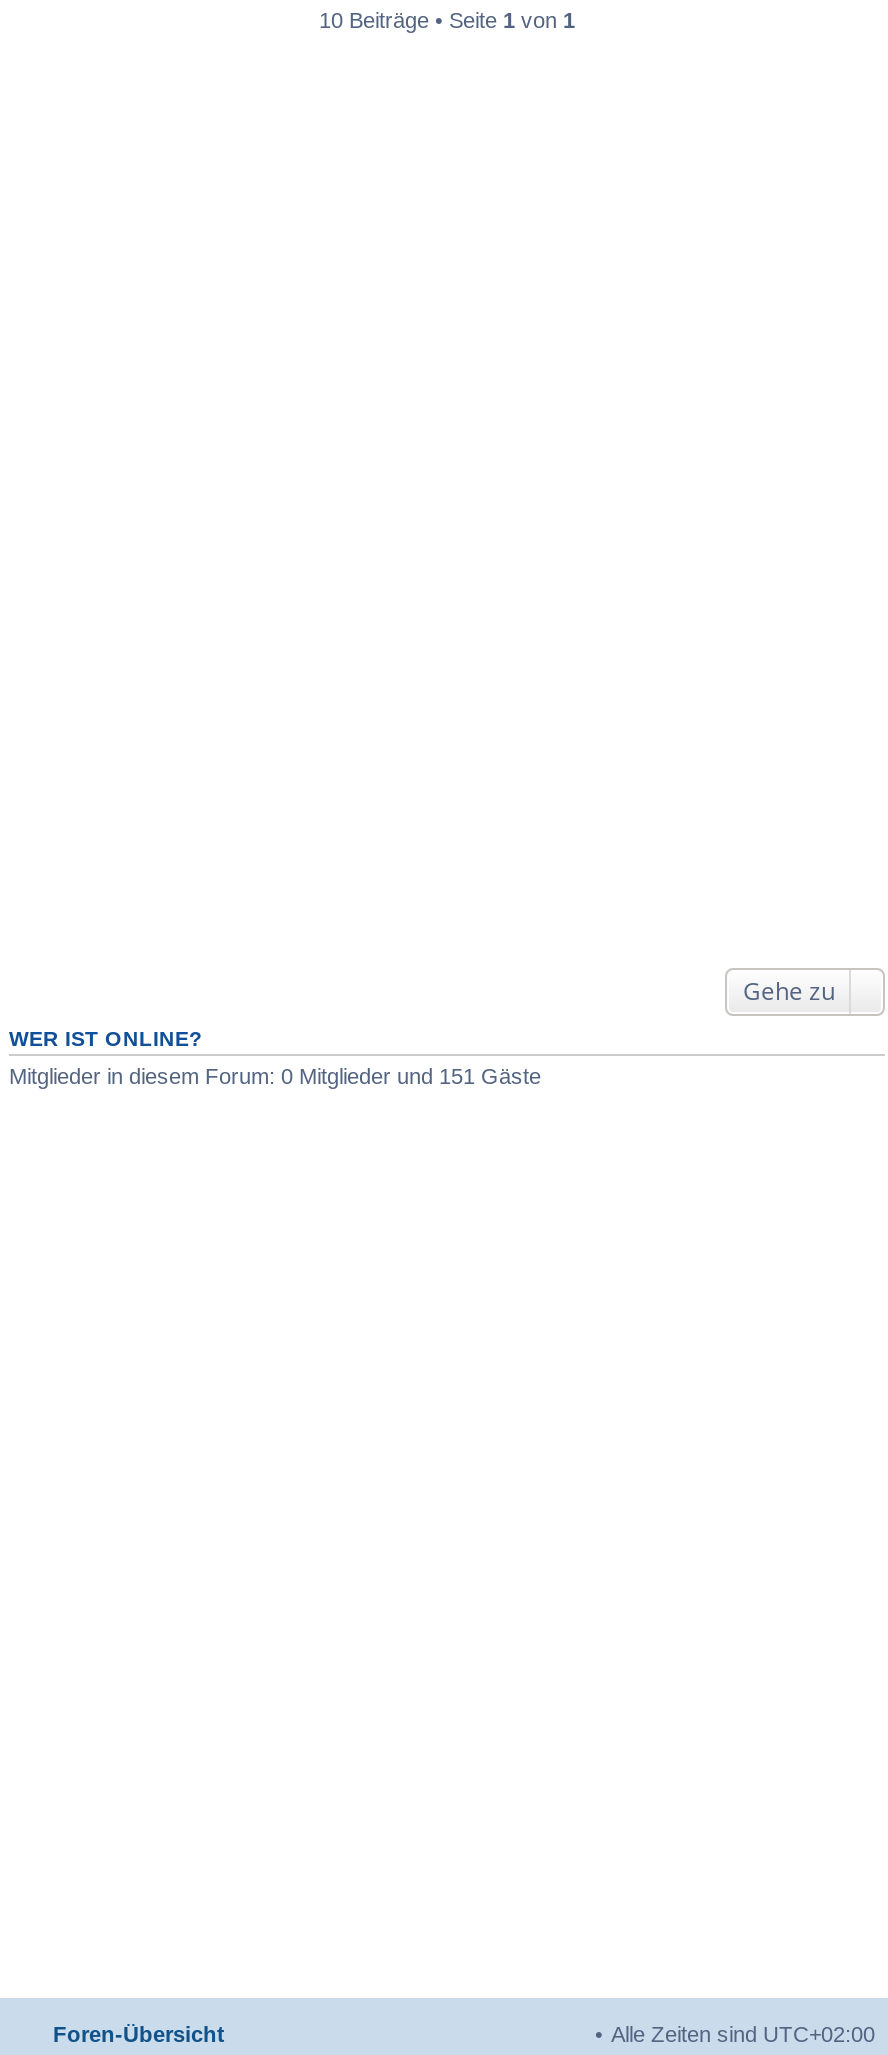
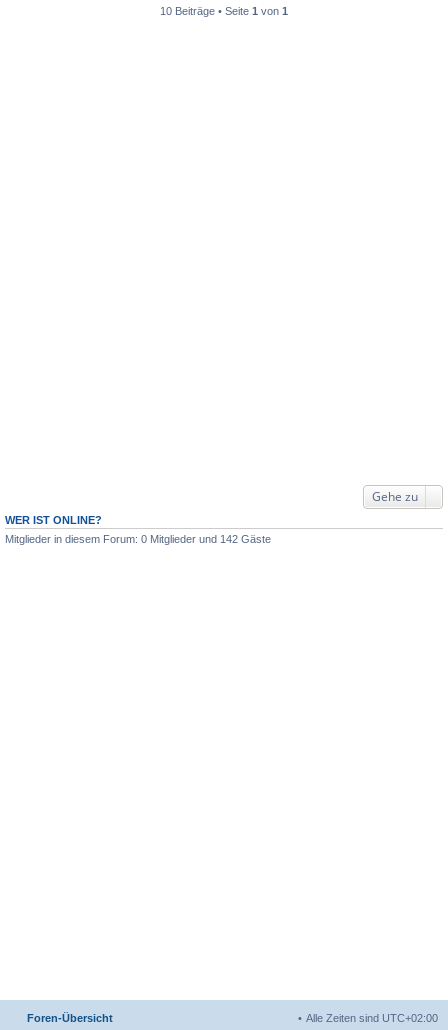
[9,1065,541,1089] Mitglieder in diesem Forum: 0 Mitglieder und 151 Gäste -> [5,533,271,545] Mitglieder in diesem Forum: 0 Mitglieder und 142 Gäste

